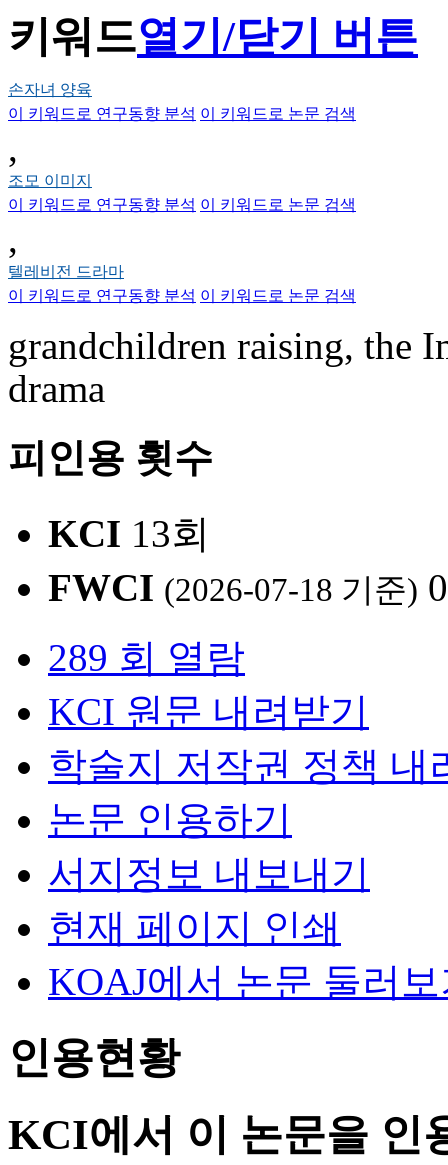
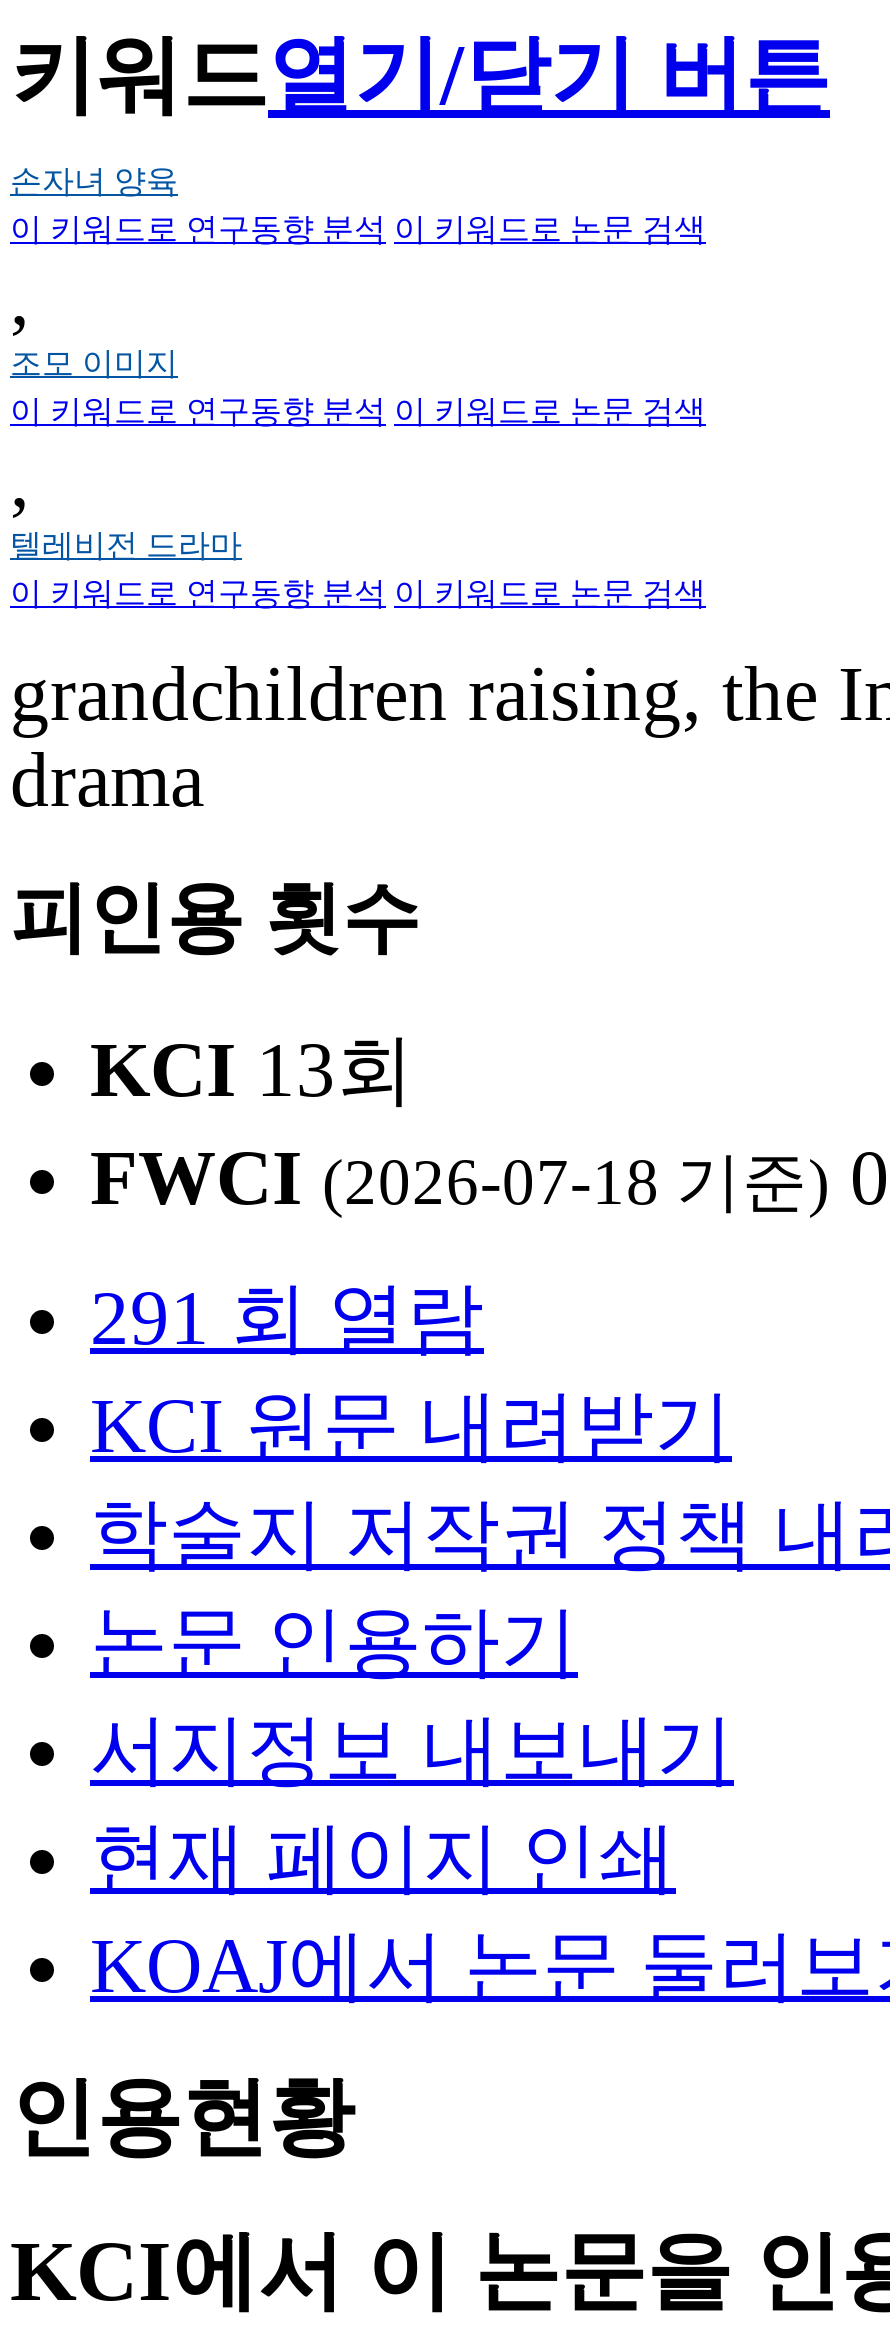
[48,636,245,679] 289 회 열람 -> [90,1273,484,1359] 291 회 열람

